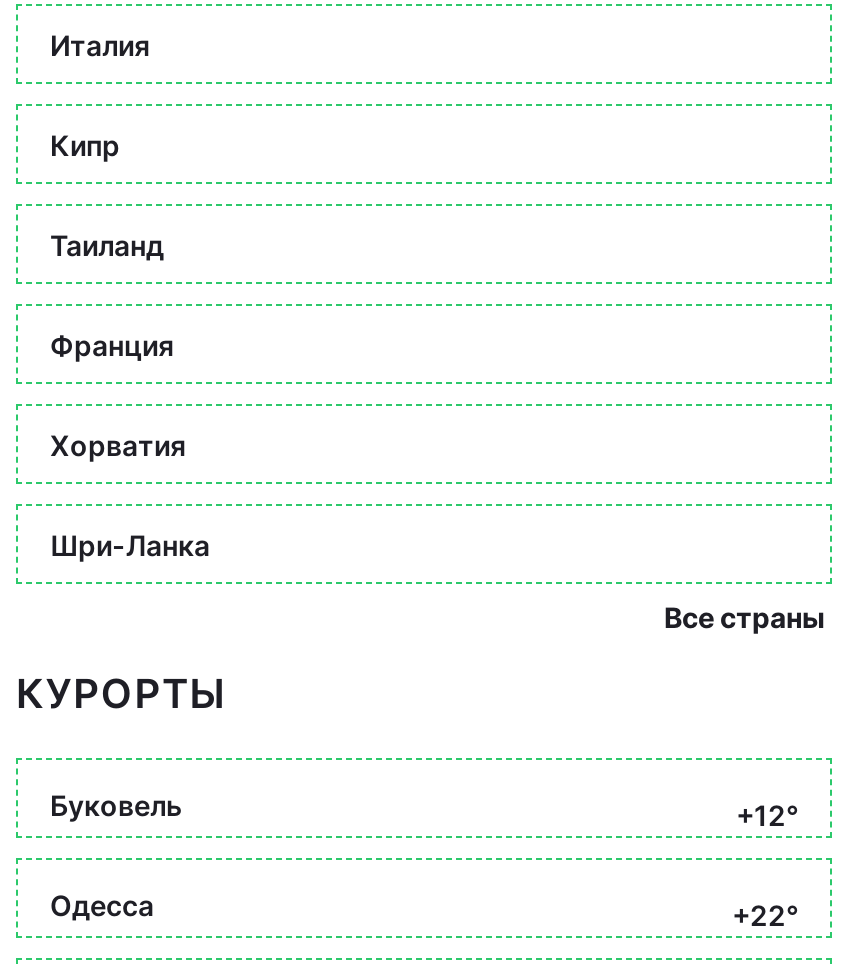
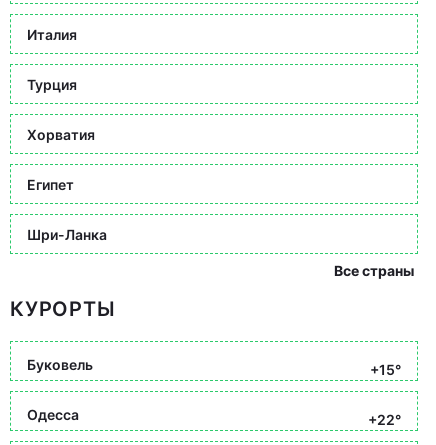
[50,127,174,361] Кипр | Таиланд | Франция -> [27,75,77,92] Турция
moved [50,427,186,461] -> [27,125,95,142]: Хорватия
none -> [27,175,74,192] Египет
[736,798,798,832] +12° -> [370,361,401,378] +15°

